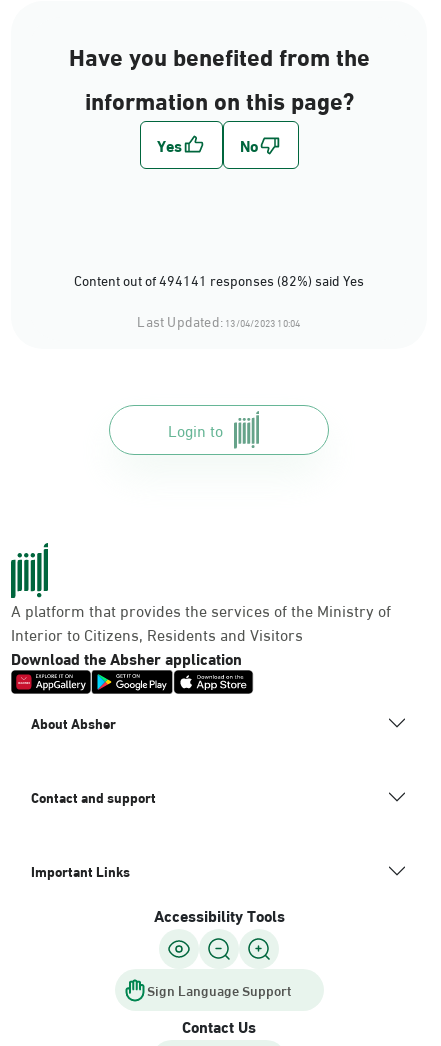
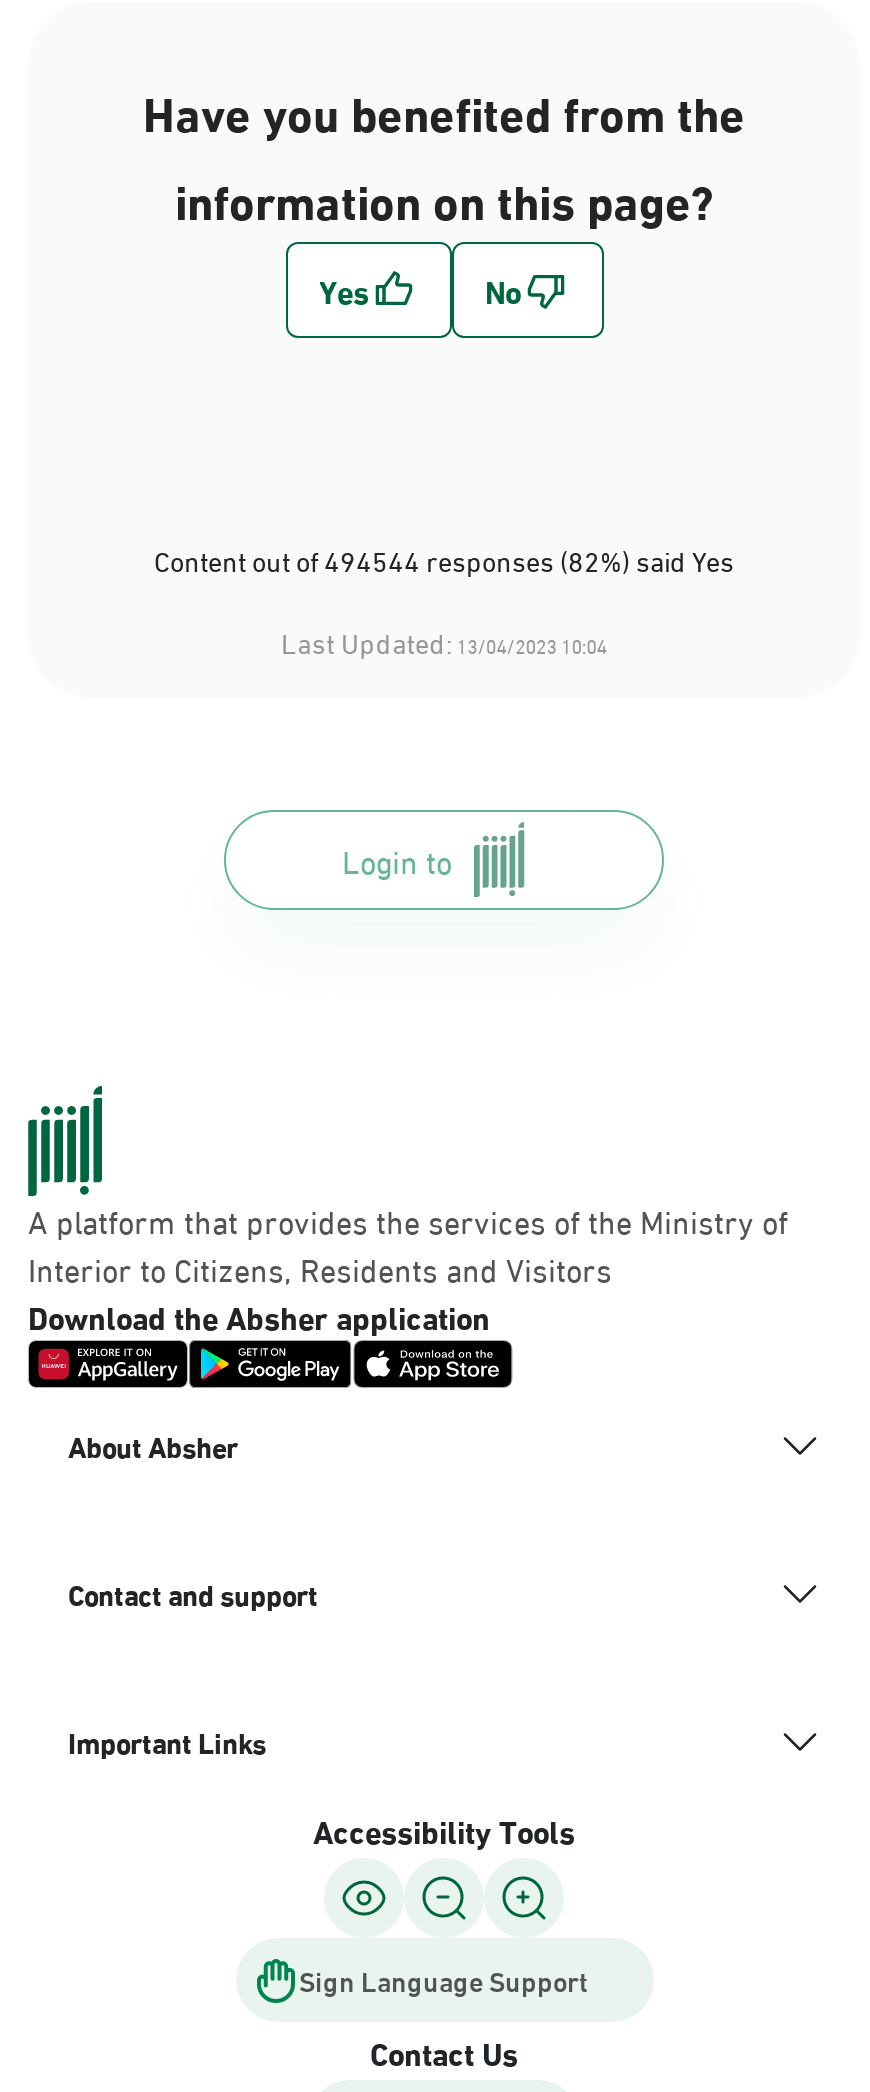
[74,267,364,292] Content out of 494141 responses (82%) said Yes -> [154,533,734,583] Content out of 494544 responses (82%) said Yes

